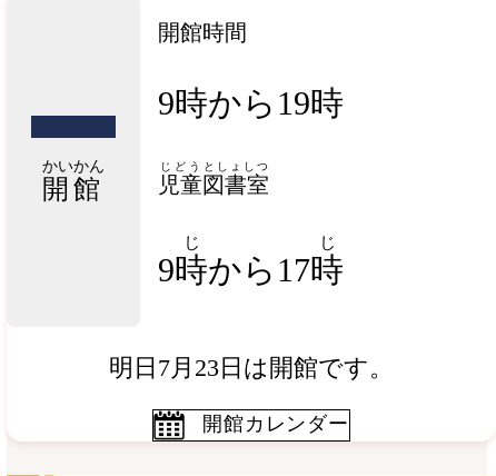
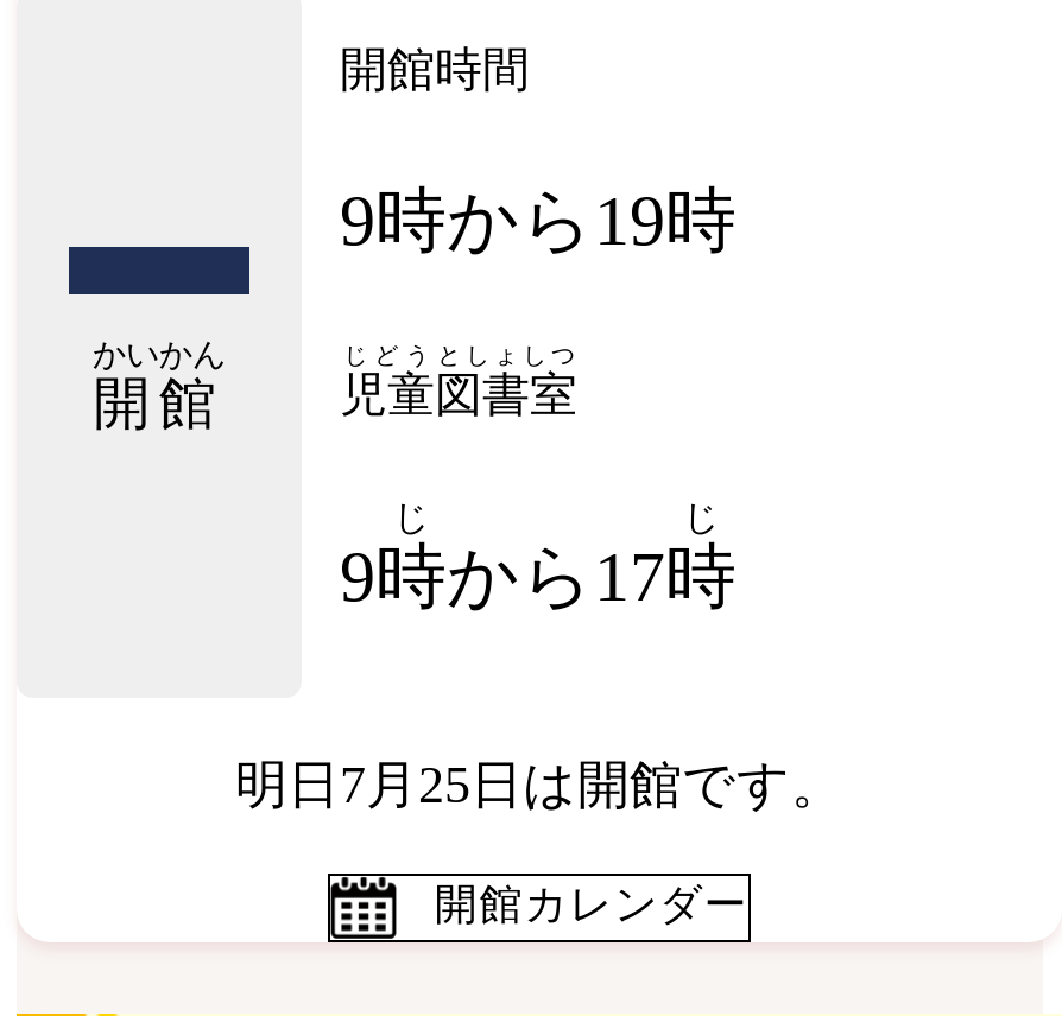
[109,353,394,381] 明日7月23日は開館です。 -> [235,754,843,814] 明日7月25日は開館です。

